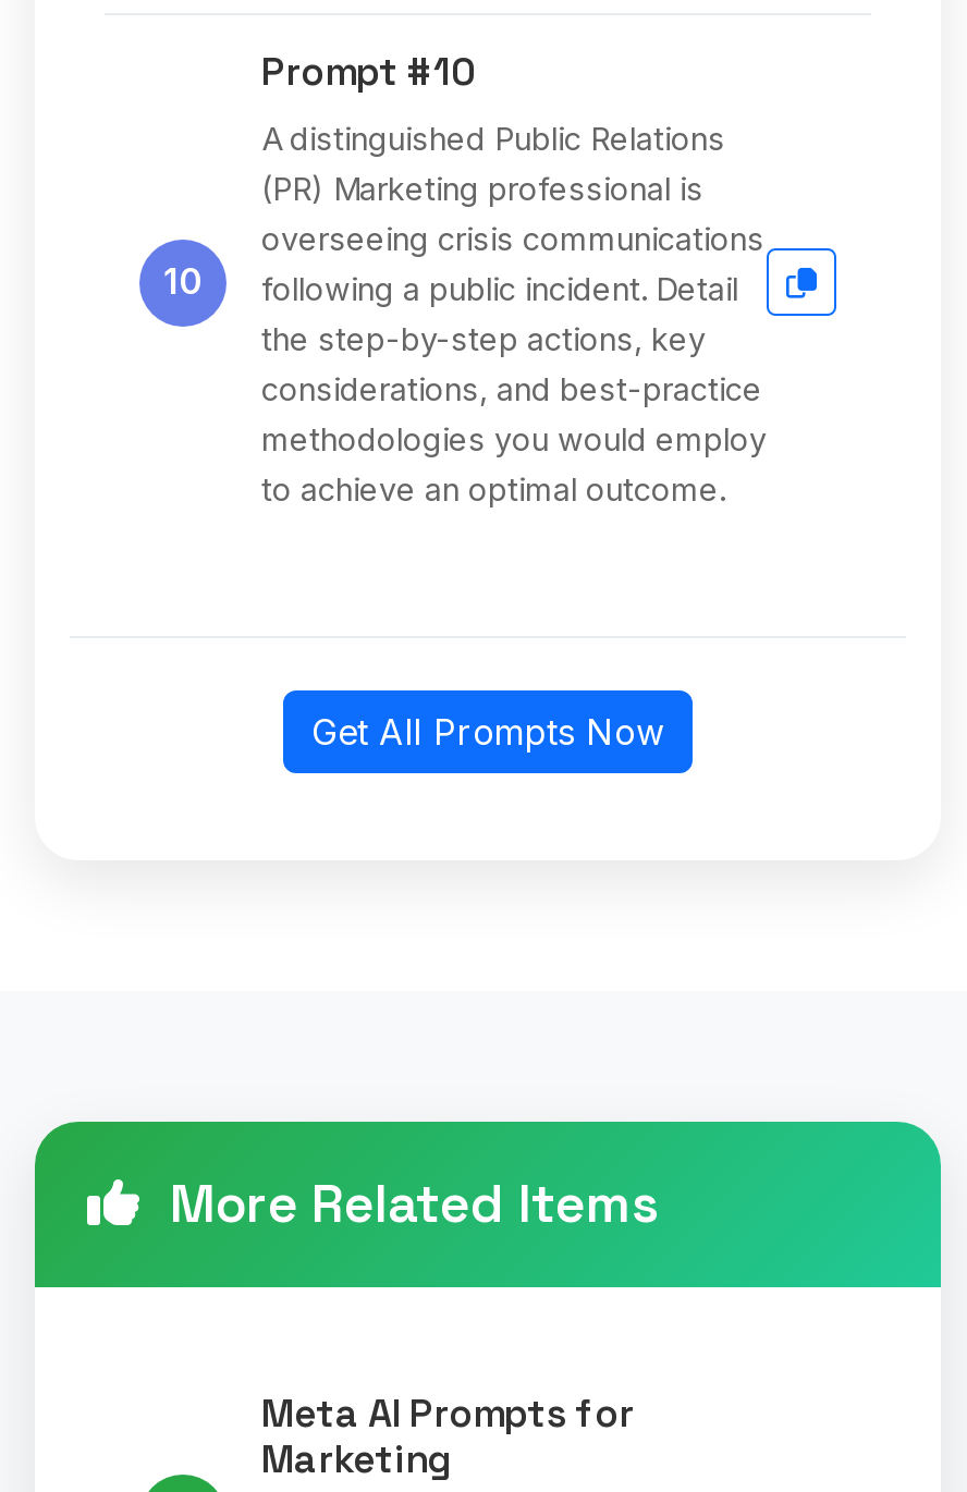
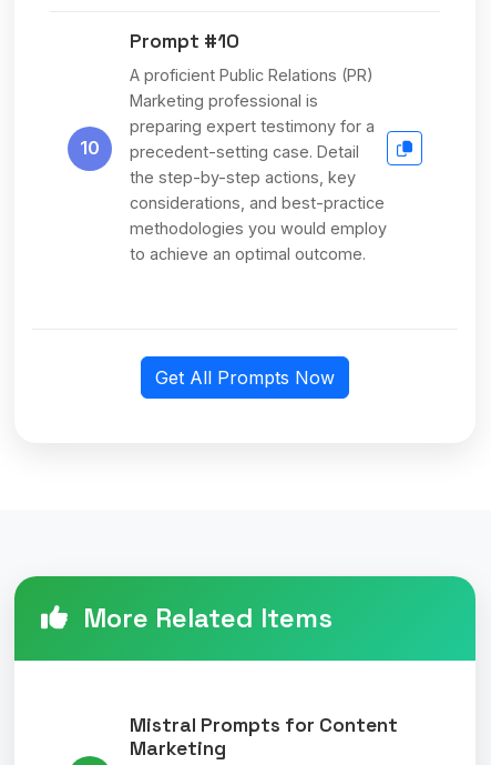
[261,120,764,307] A distinguished Public Relations | (PR) Marketing professional is | overseeing crisis communications | following a public incident. Detail -> [130,66,375,161] A proficient Public Relations (PR) | Marketing professional is | preparing expert testimony for a | precedent-setting case. Detail
[261,1390,634,1438] Meta AI Prompts for -> [130,713,398,737] Mistral Prompts for Content

